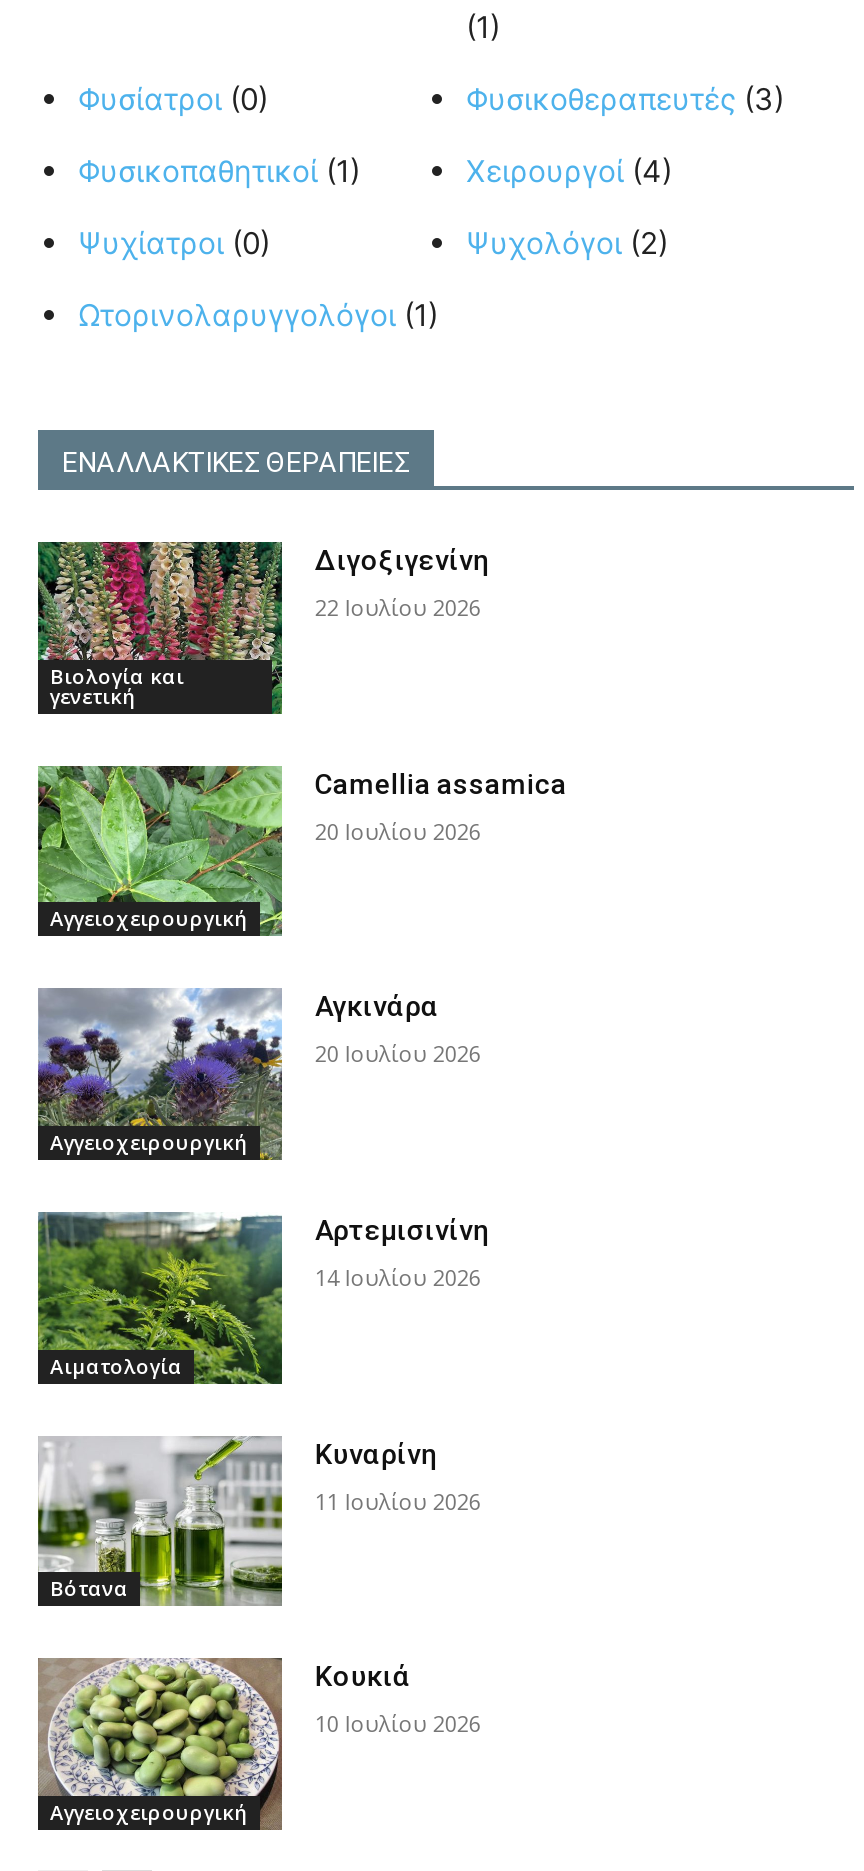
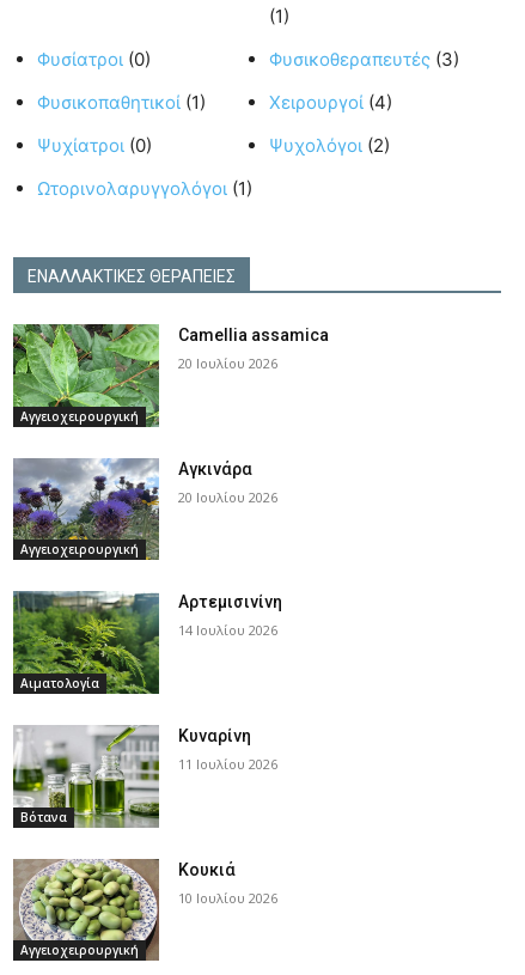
[38,540,284,716] [image] | Βιολογία και | γενετική -> none
[315,544,489,622] Διγοξιγενίνη | 22 Ιουλίου 2026 -> none

